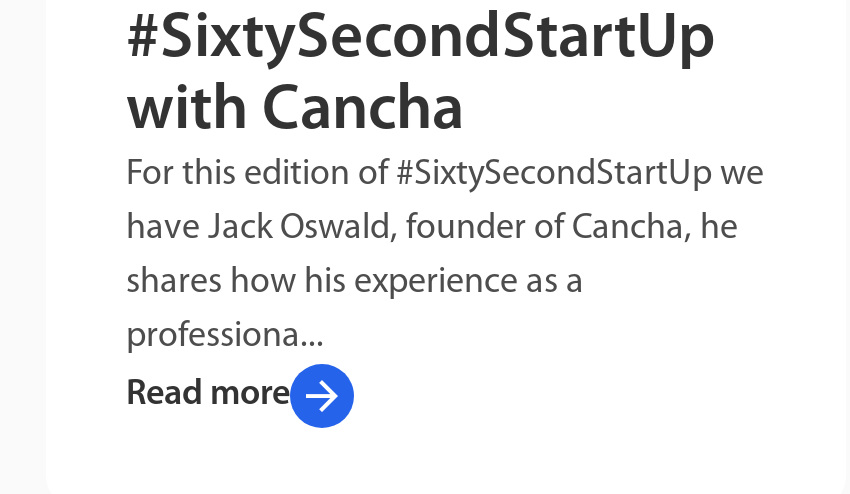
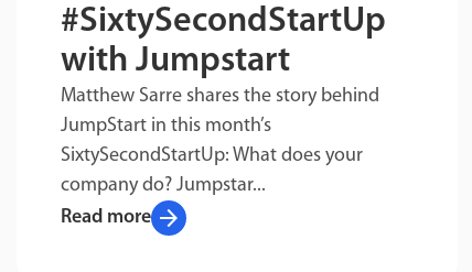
[126,79,764,355] with Cancha | For this edition of #SixtySecondStartUp we | have Jack Oswald, founder of Cancha, he | shares how his experience as a | professiona... -> [61,44,379,196] with Jumpstart | Matthew Sarre shares the story behind | JumpStart in this month’s | SixtySecondStartUp: What does your | company do? Jumpstar...

